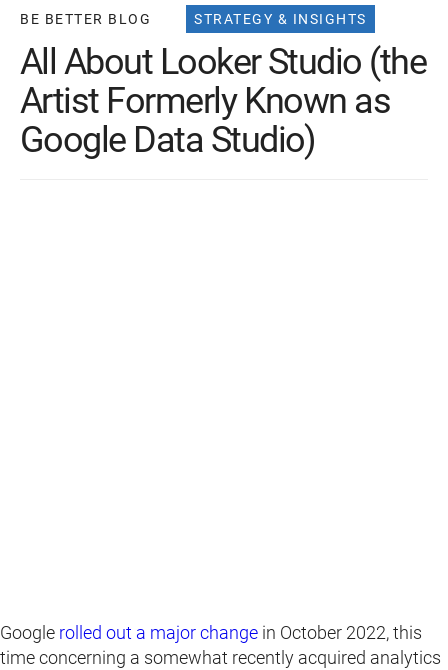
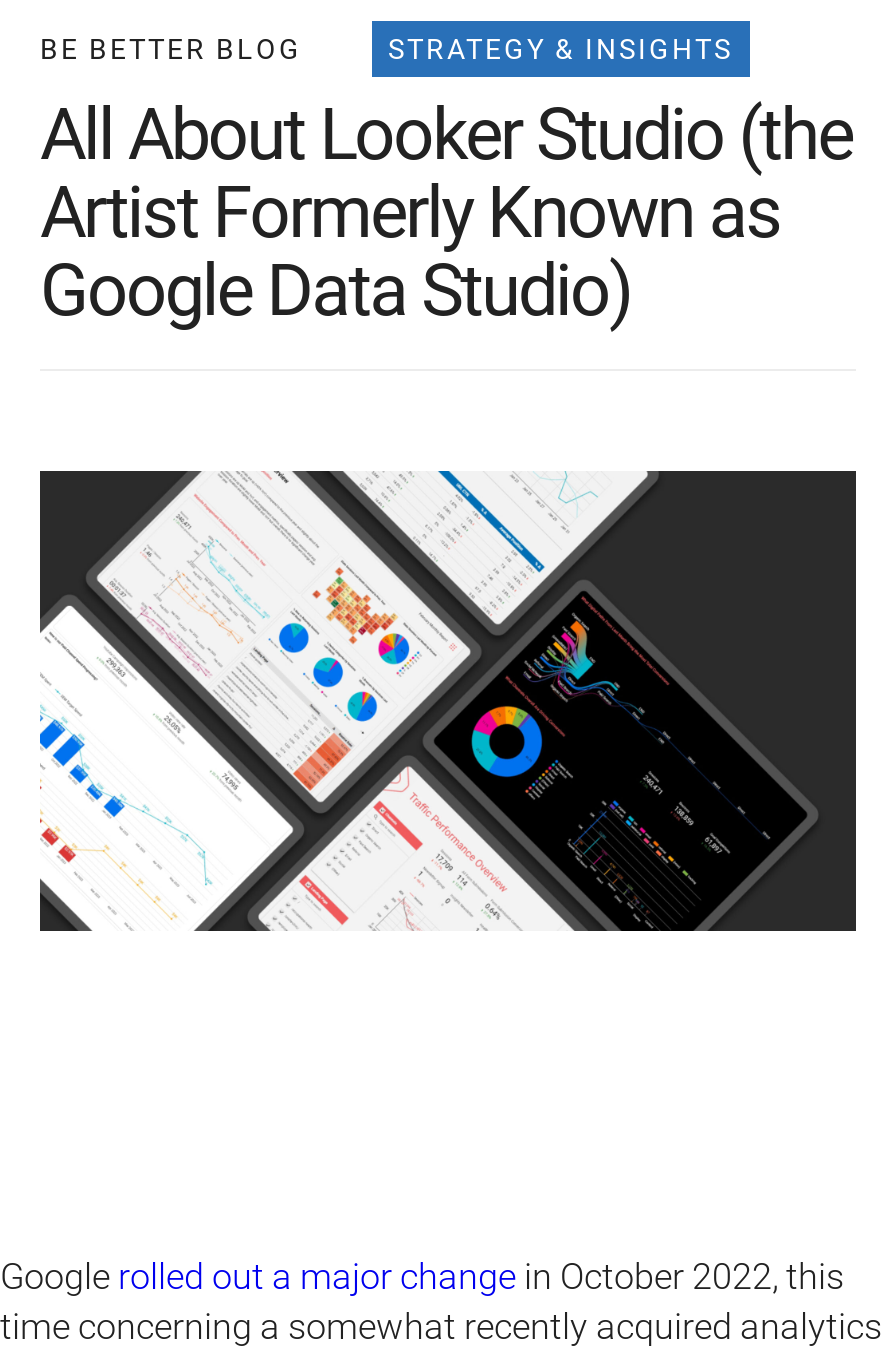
none -> [38,469,858,933] [image]

